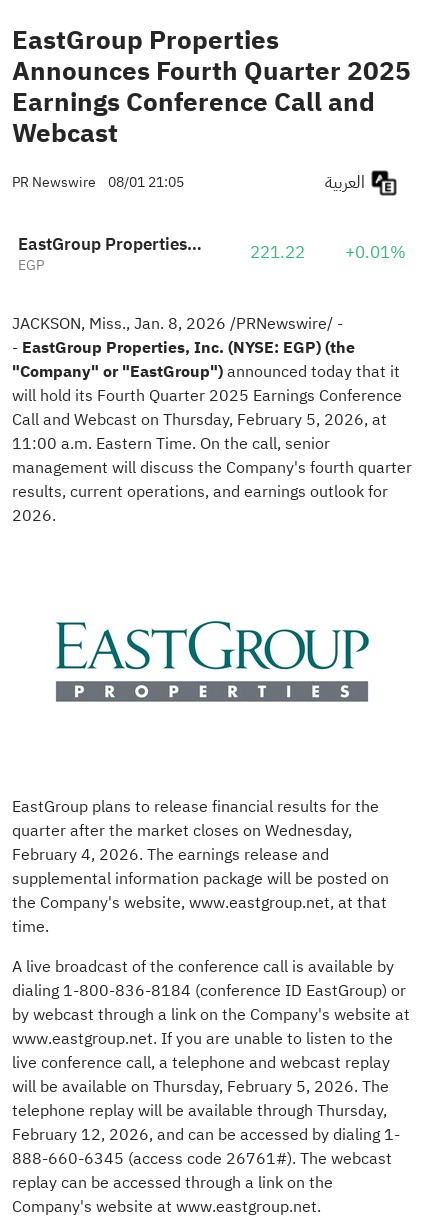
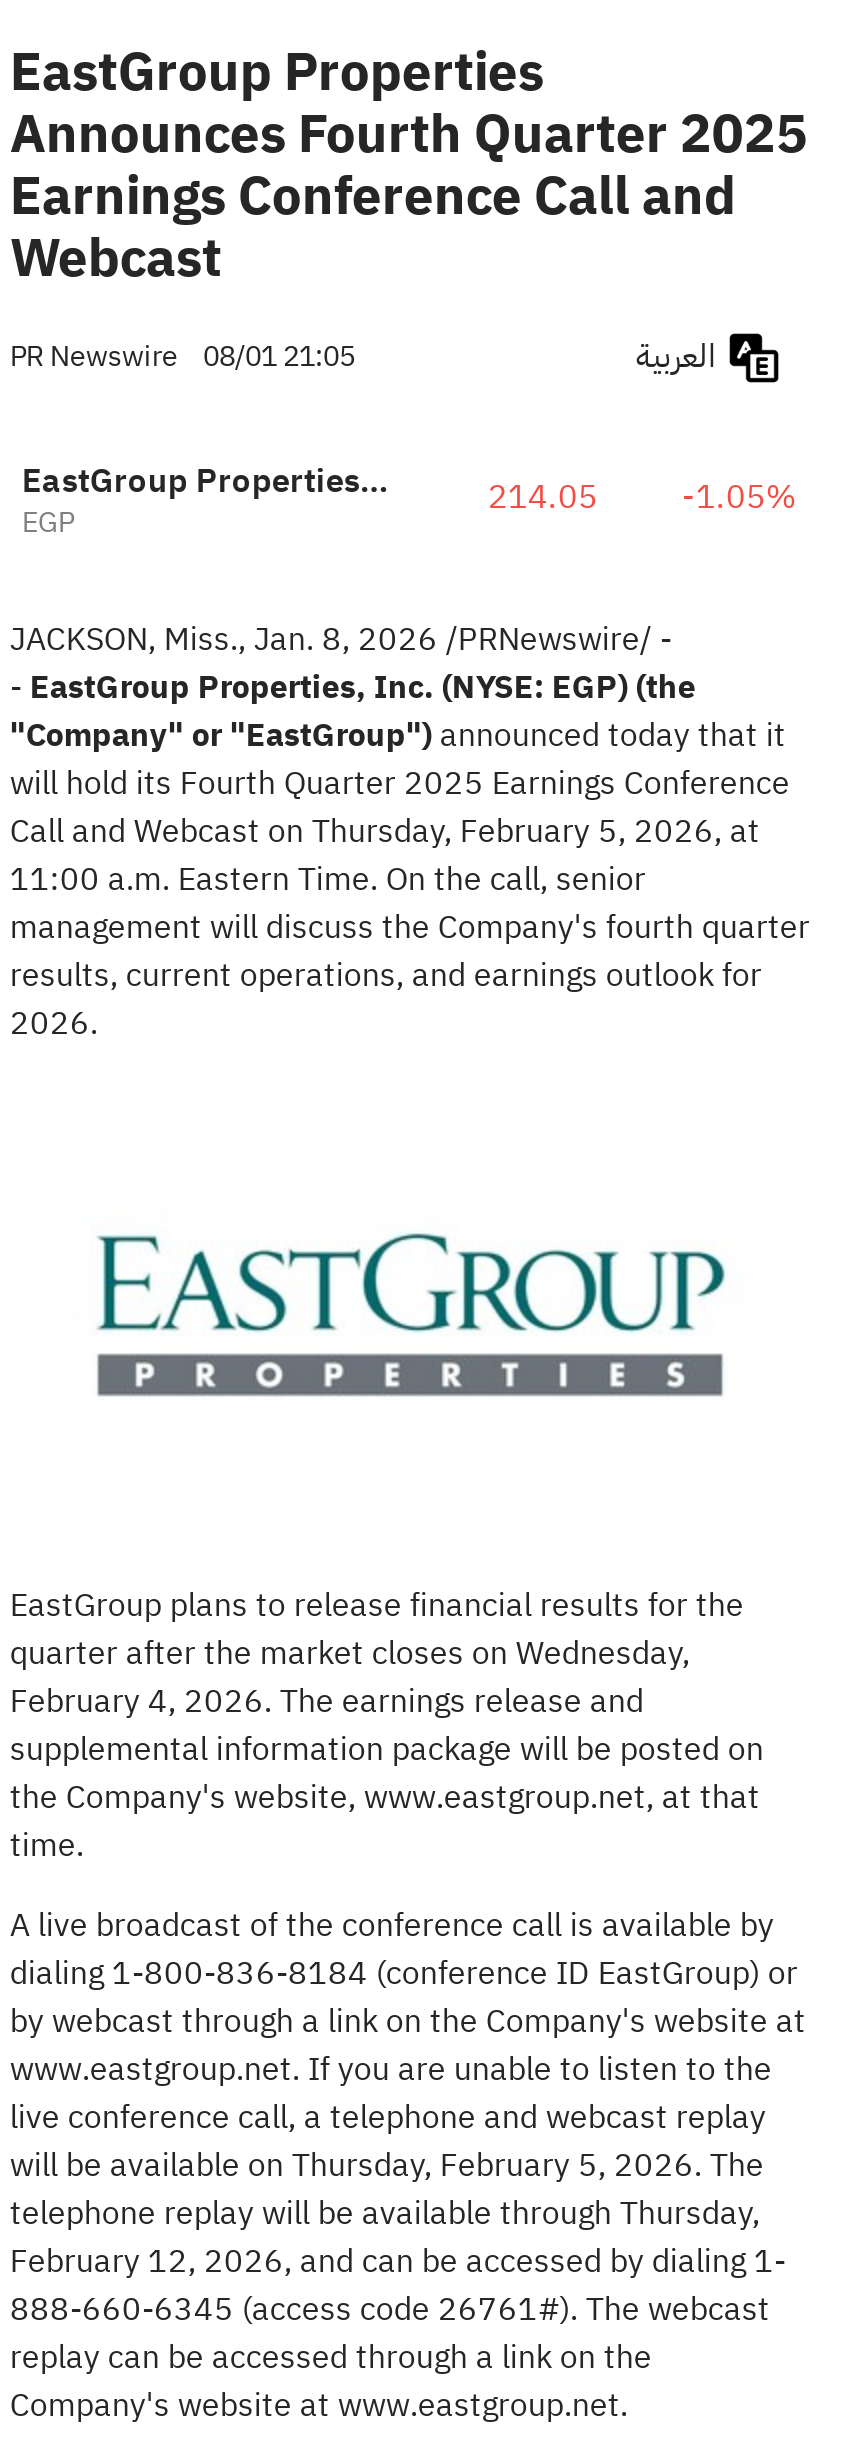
[250,240,305,265] 221.22 -> [488,472,598,522] 214.05
[345,240,406,265] +0.01% -> [682,472,798,522] -1.05%

